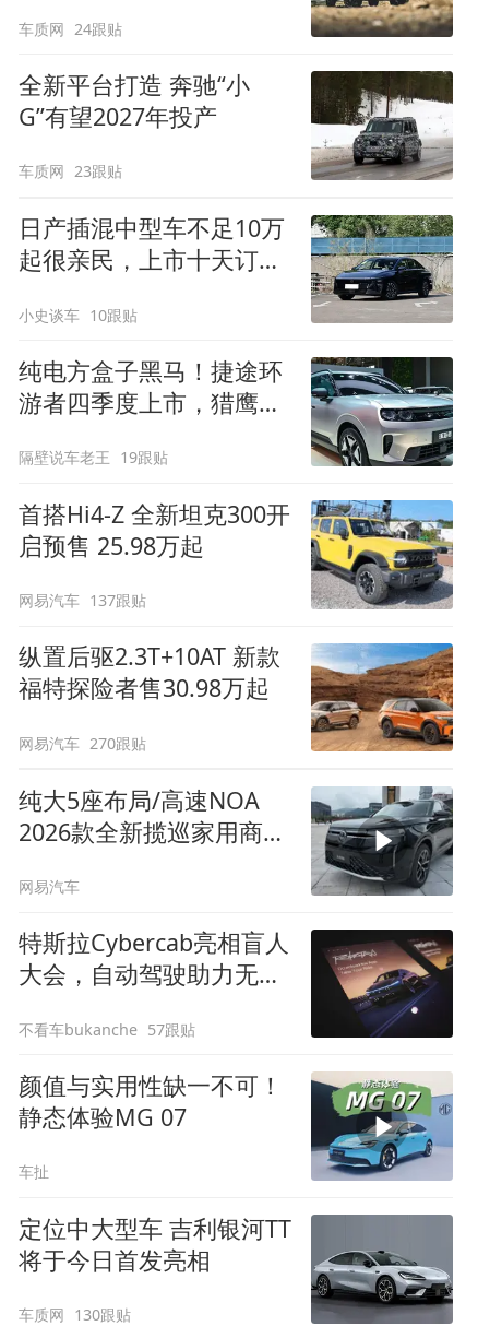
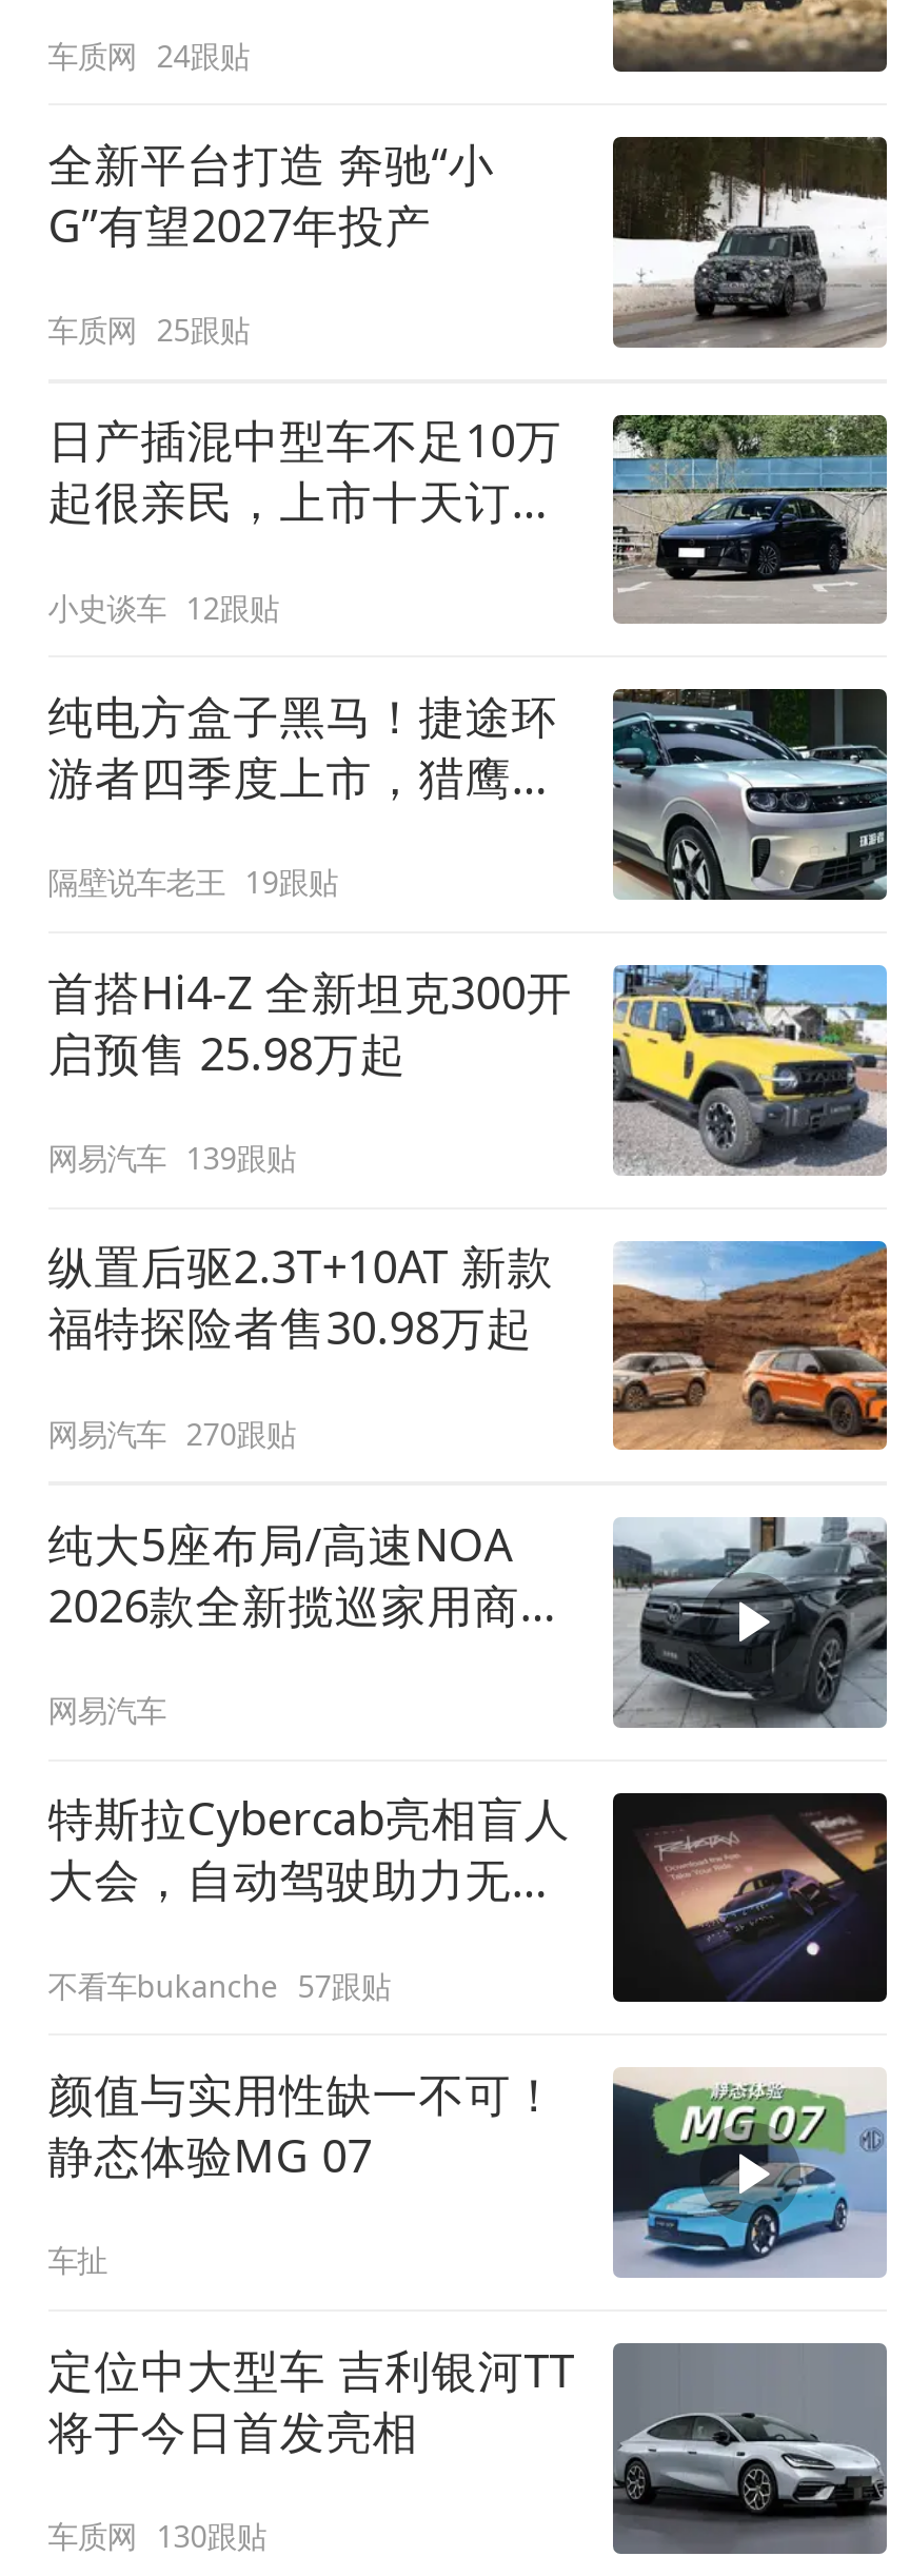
[18,161,123,182] 车质网 23跟贴 -> [48,310,249,350] 车质网 25跟贴
[18,305,138,325] 小史谈车 10跟贴 -> [48,587,279,628] 小史谈车 12跟贴
[18,590,147,611] 网易汽车 137跟贴 -> [48,1138,296,1178] 网易汽车 139跟贴

